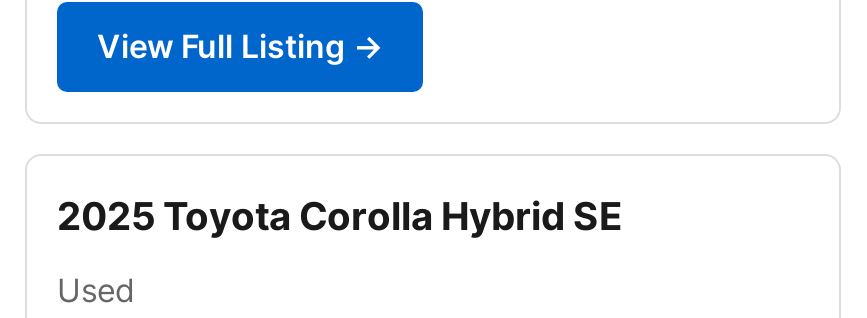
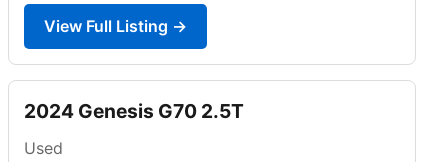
[57,192,623,240] 2025 Toyota Corolla Hybrid SE -> [24,99,244,123] 2024 Genesis G70 2.5T

